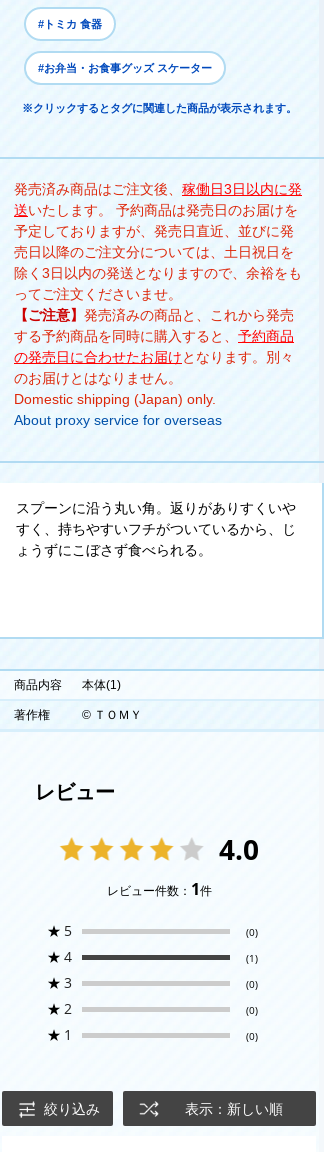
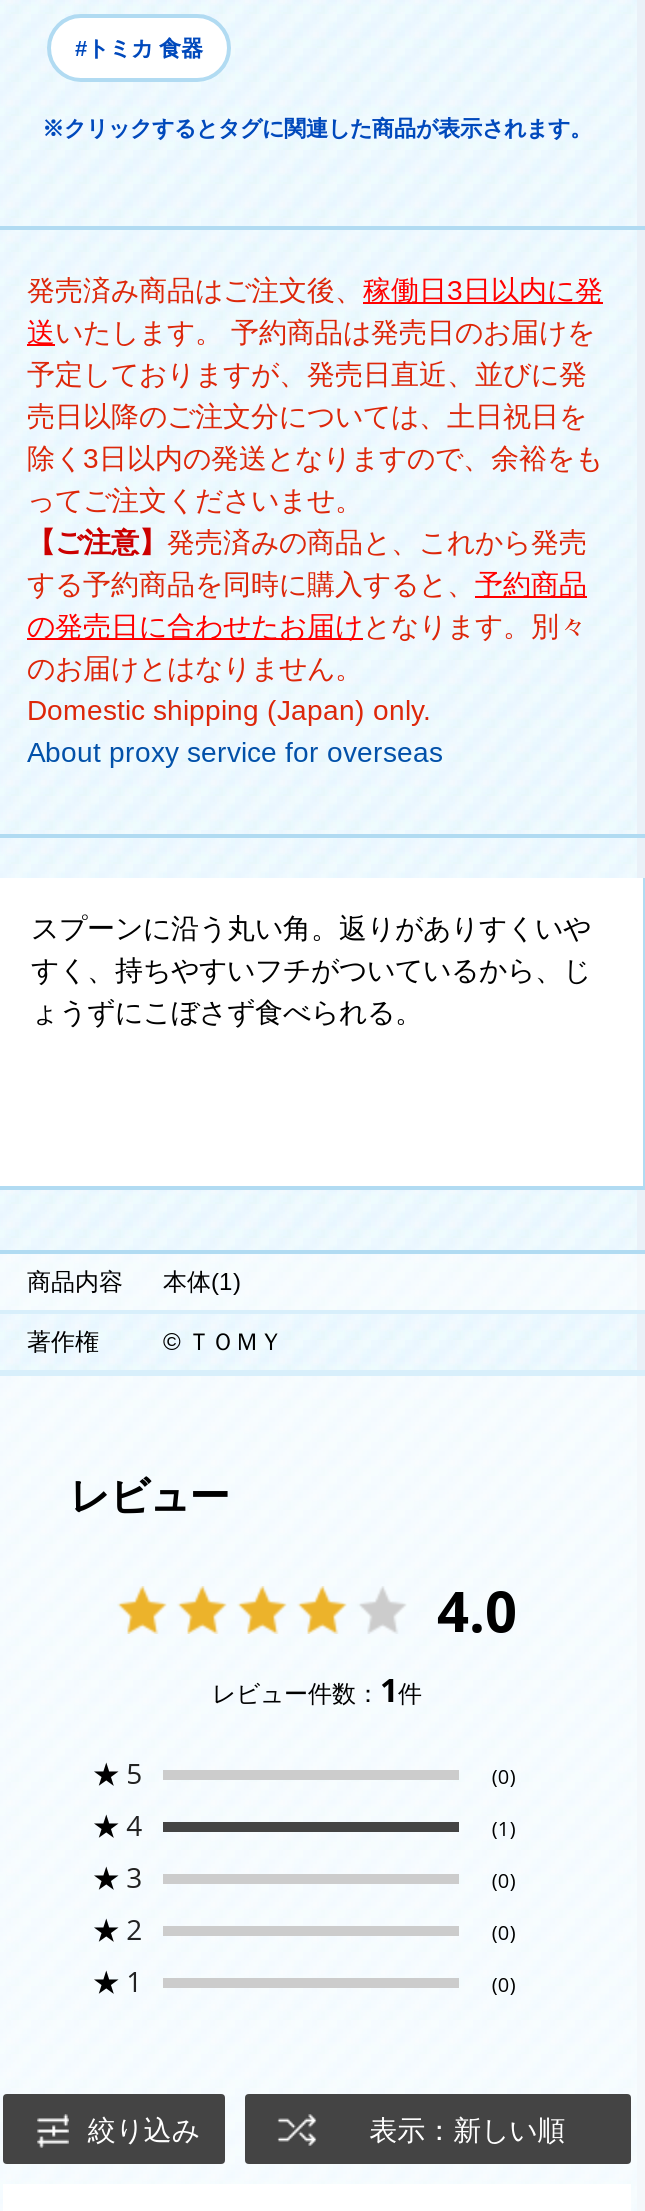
[38,61,212,73] #お弁当・お食事グッズ スケーター -> none

